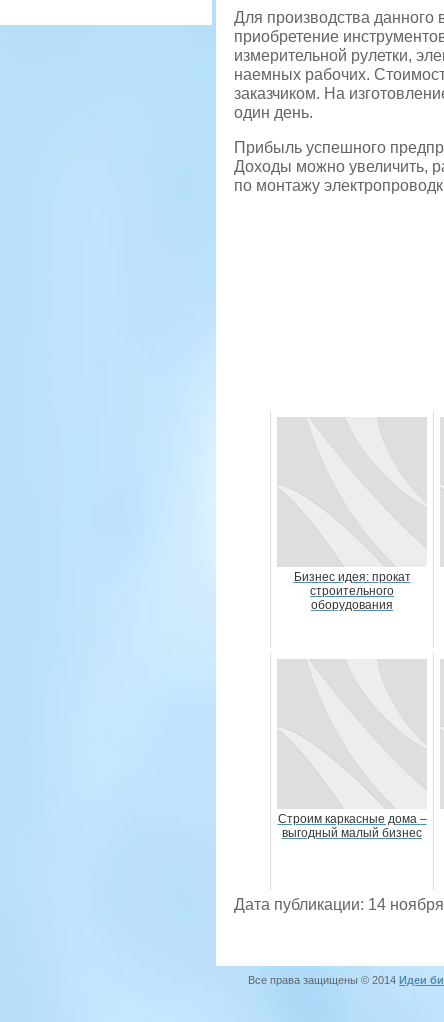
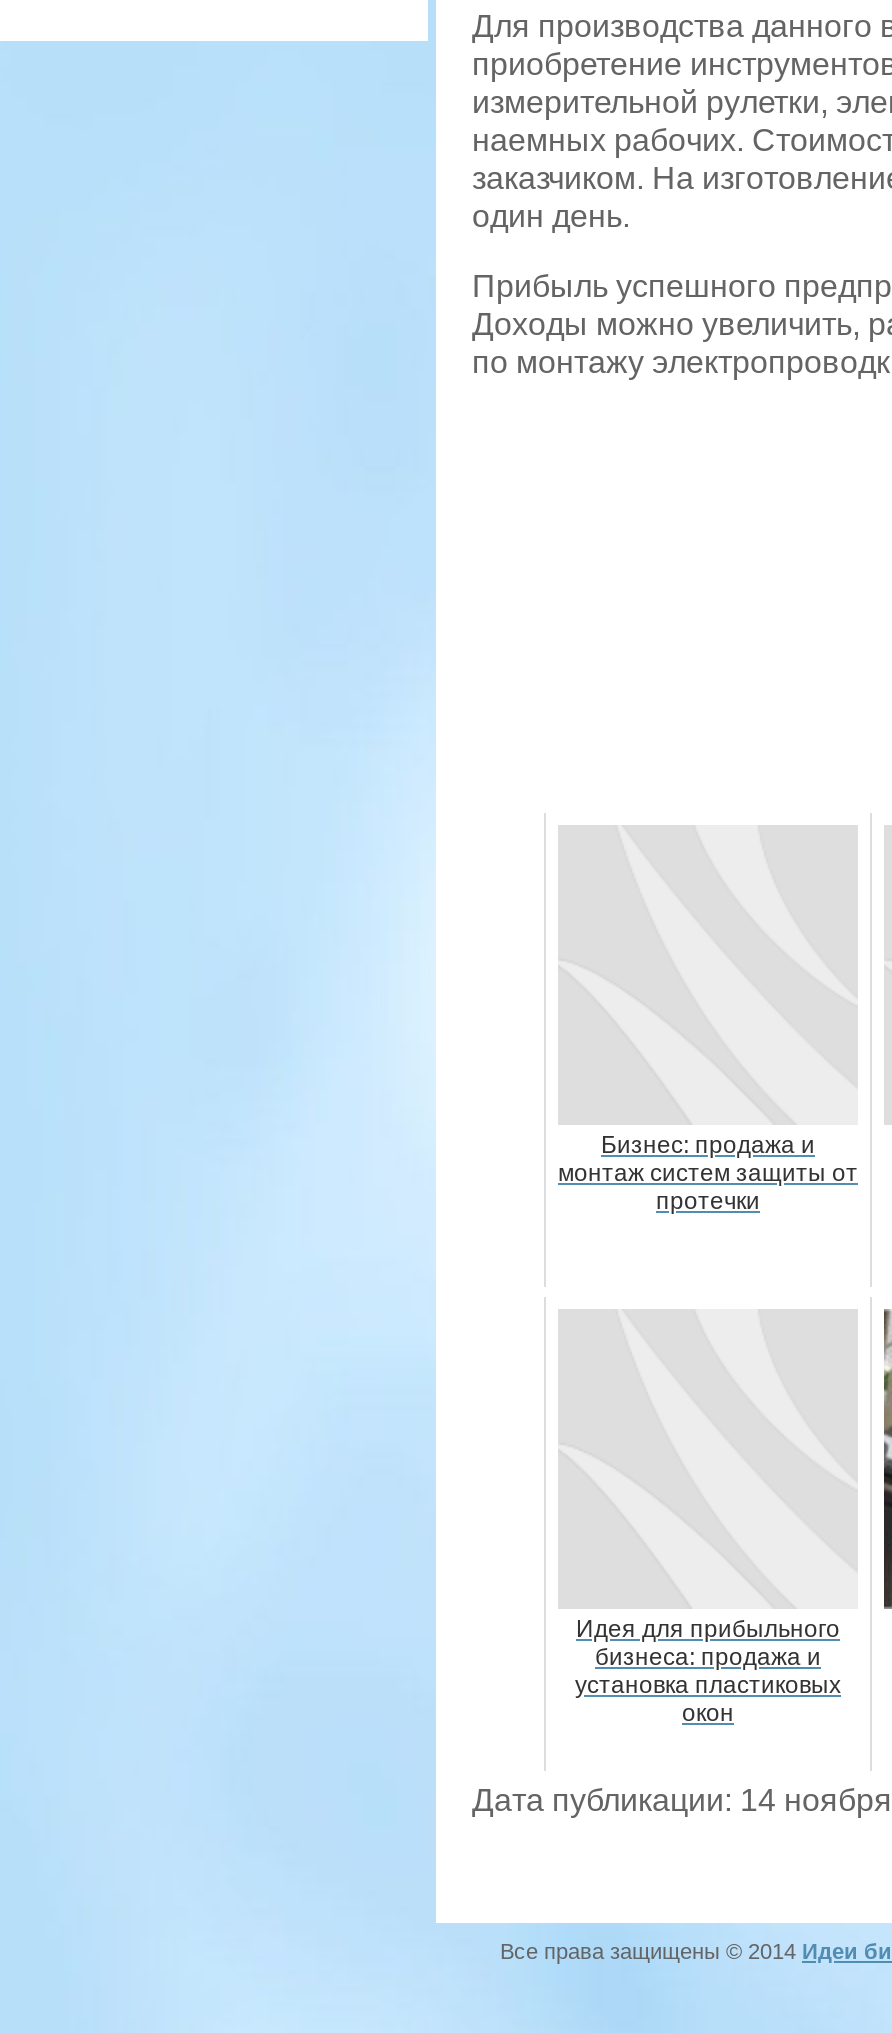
[293,570,410,612] Бизнес идея: прокат | строительного | оборудования -> [558,1131,858,1215] Бизнес: продажа и | монтаж систем защиты от | протечки
[277,812,426,840] Строим каркасные дома – | выгодный малый бизнес -> [575,1615,841,1727] Идея для прибыльного | бизнеса: продажа и | установка пластиковых | окон

